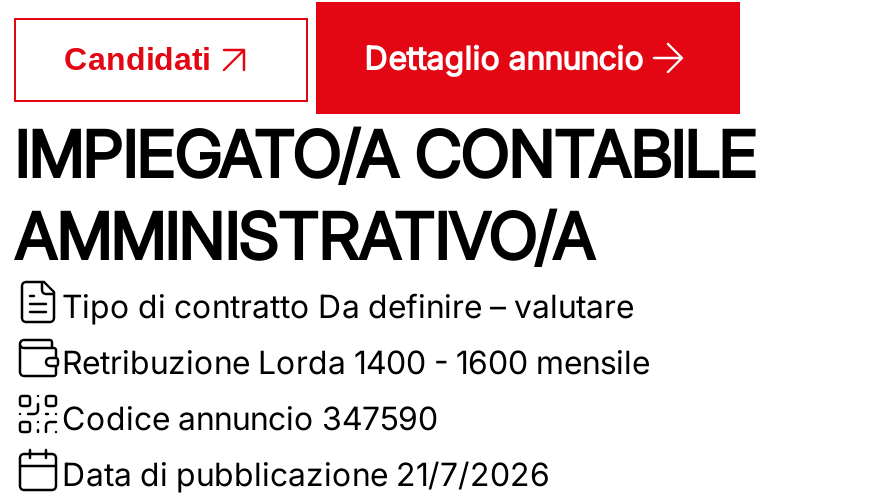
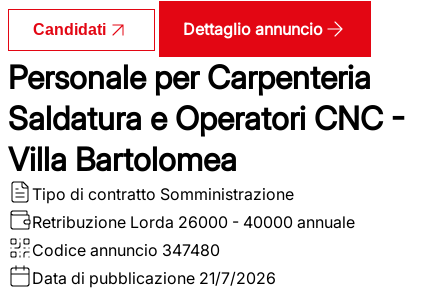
[14,115,756,437] IMPIEGATO/A CONTABILE | AMMINISTRATIVO/A | Tipo di contratto Da definire – valutare | Retribuzione Lorda 1400 - 1600 mensile | Codice annuncio 347590 -> [8,58,405,260] Personale per Carpenteria | Saldatura e Operatori CNC - | Villa Bartolomea | Tipo di contratto Somministrazione | Retribuzione Lorda 26000 - 40000 annuale | Codice annuncio 347480

